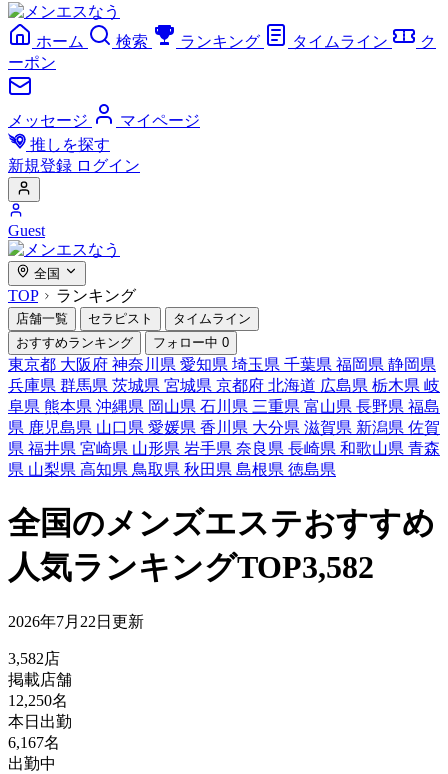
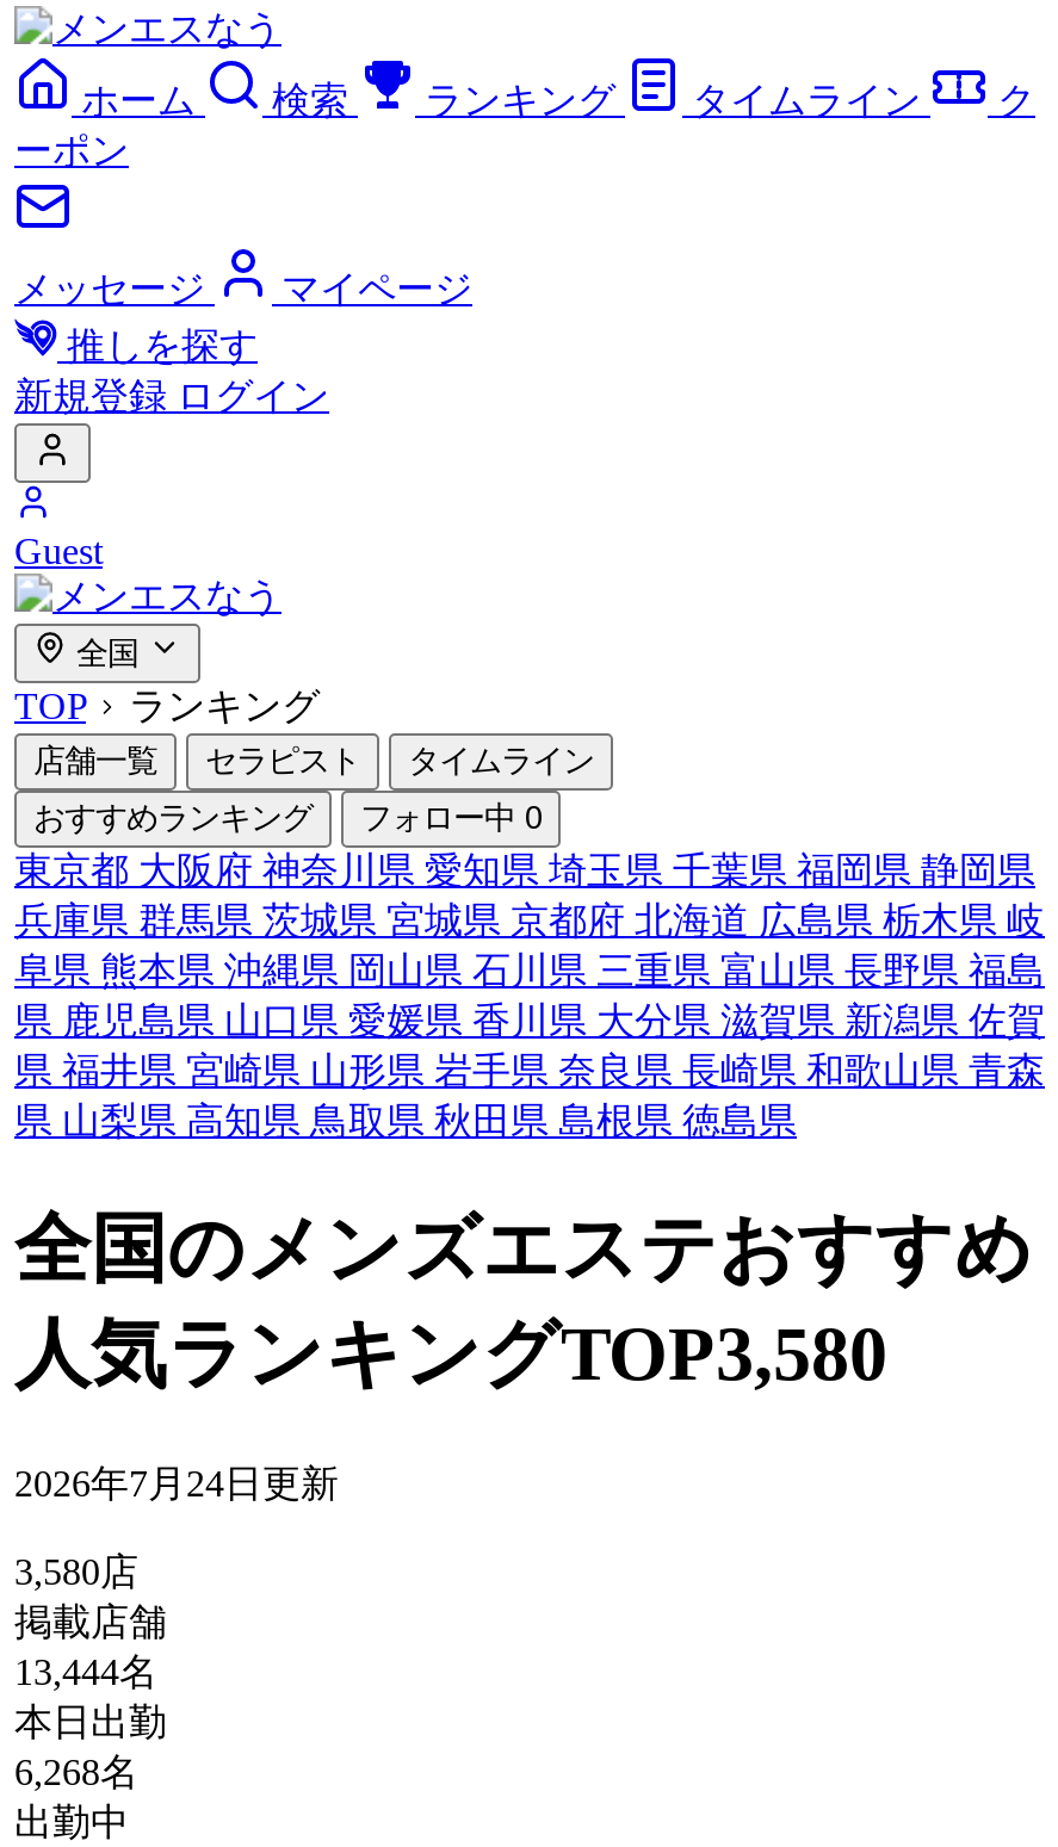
[8,549,374,585] 人気ランキングTOP3,582 -> [14,1311,887,1397] 人気ランキングTOP3,580
[8,613,144,630] 2026年7月22日更新 -> [14,1463,339,1503] 2026年7月24日更新
[8,650,60,667] 3,582店 -> [14,1551,138,1592] 3,580店
[8,692,68,709] 12,250名 -> [14,1651,157,1692] 13,444名
[8,734,60,751] 6,167名 -> [14,1751,138,1792] 6,268名

